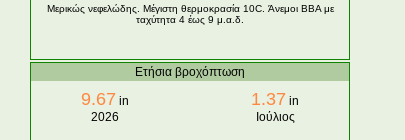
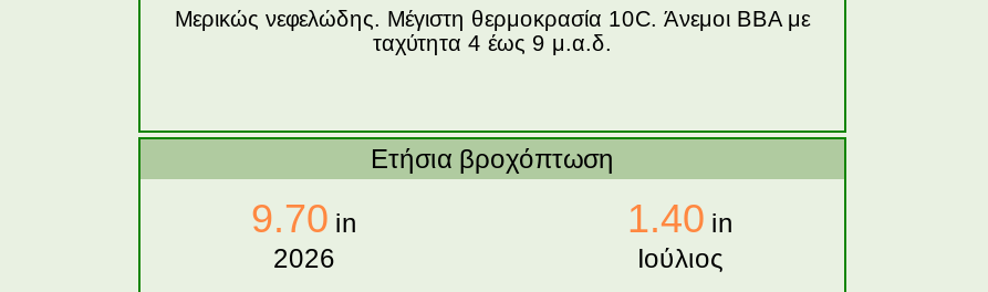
[81,89,129,109] 9.67 in -> [251,197,357,241] 9.70 in
[251,89,299,109] 1.37 in -> [627,197,734,241] 1.40 in

